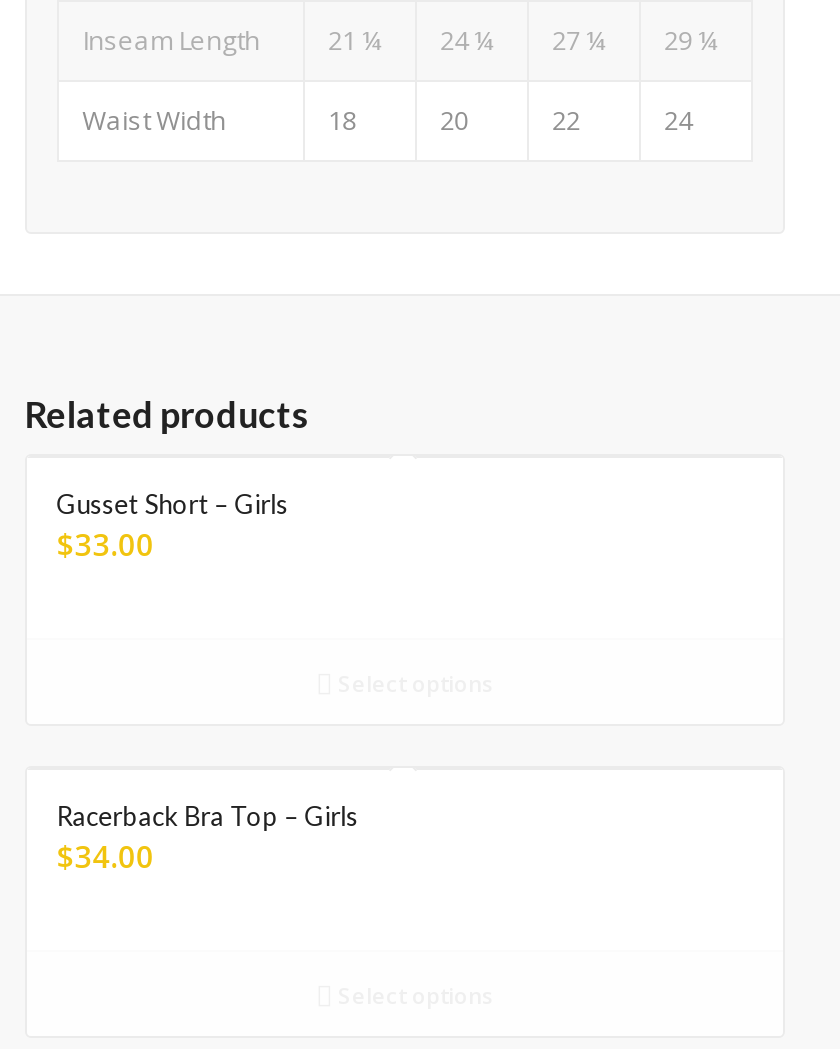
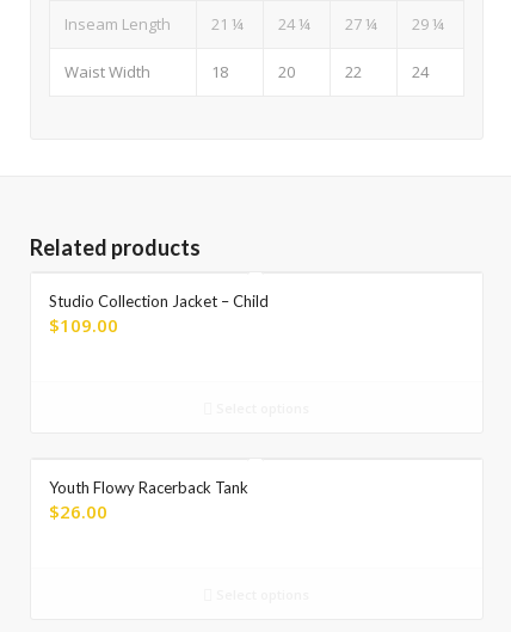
[56,488,288,564] Gusset Short – Girls | $33.00 -> [48,291,268,337] Studio Collection Jacket – Child | $109.00
[56,800,358,876] Racerback Bra Top – Girls | $34.00 -> [48,478,248,523] Youth Flowy Racerback Tank | $26.00

